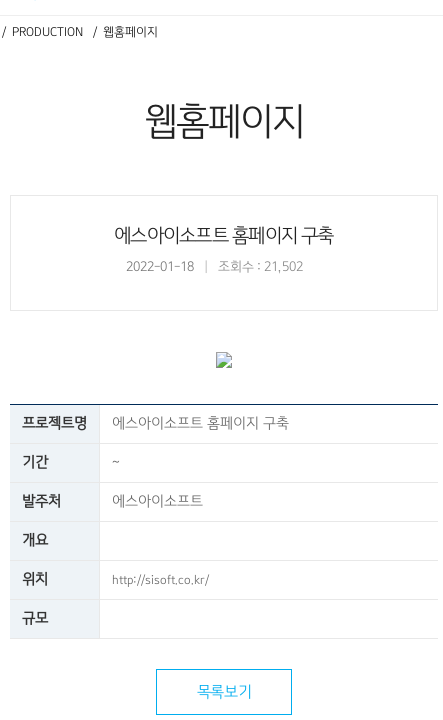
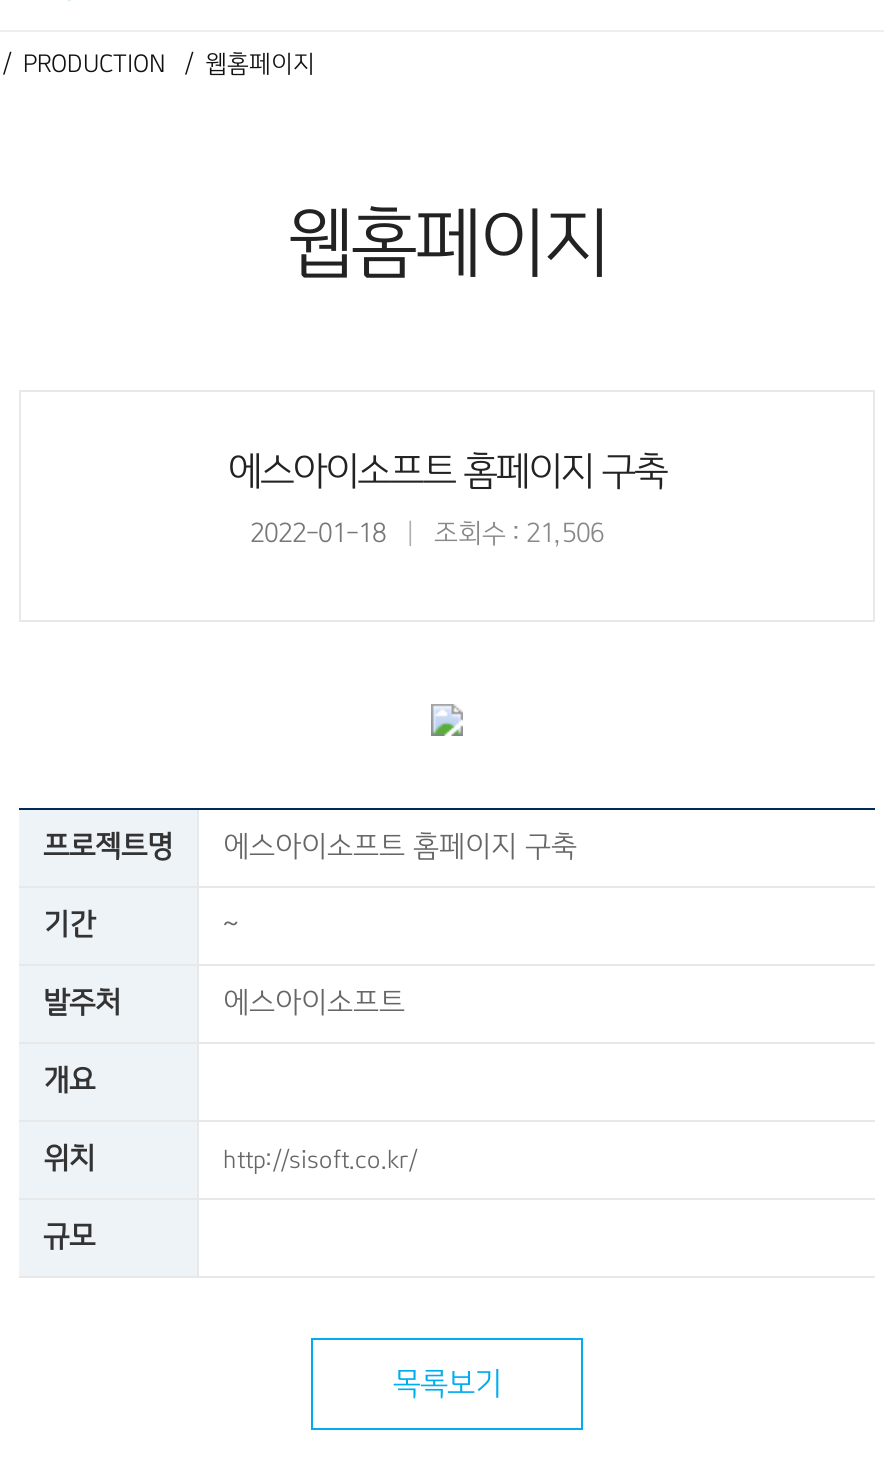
[125,259,302,274] 2022-01-18 조회수 : 21,502 -> [250,518,604,548] 2022-01-18 조회수 : 21,506

